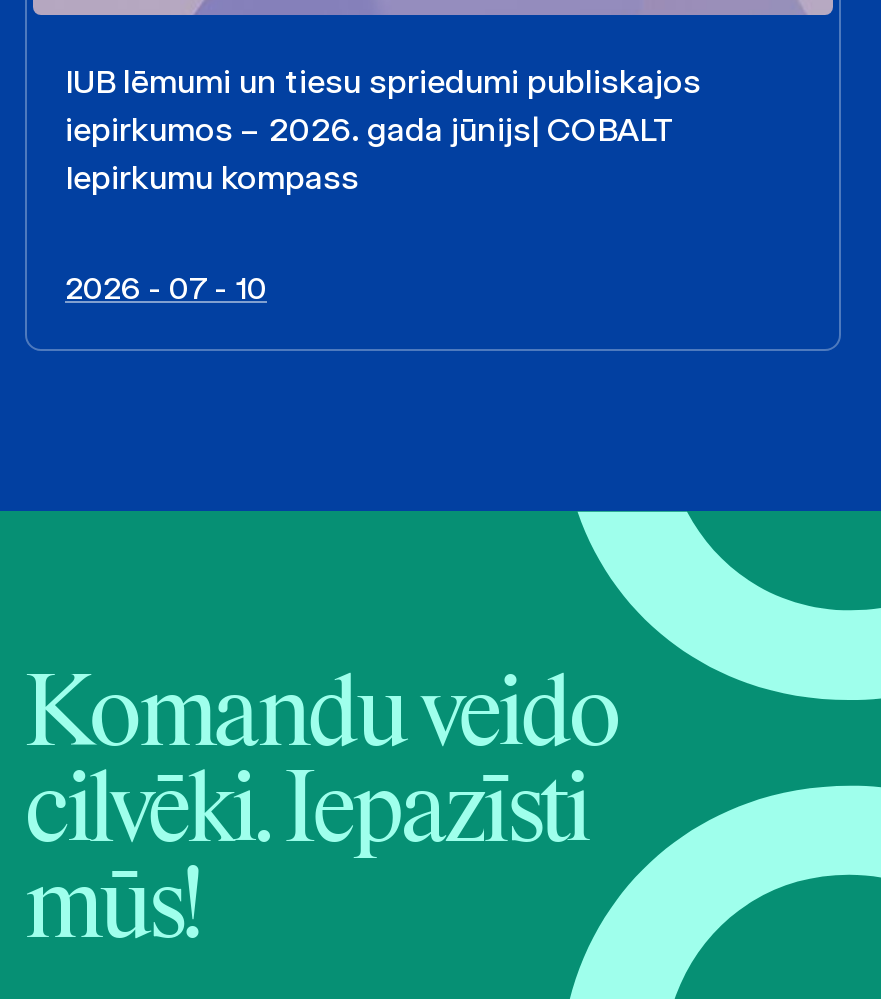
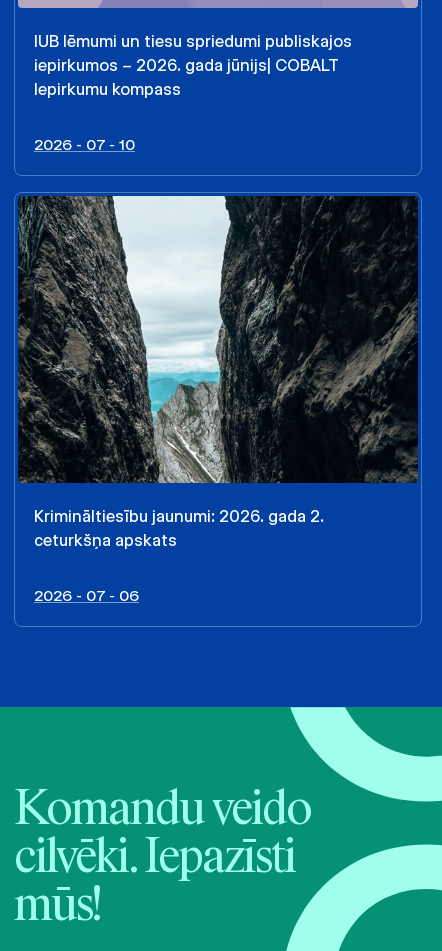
none -> [17,195,419,605] [image] | Krimināltiesību jaunumi: 2026. gada 2. | ceturkšņa apskats | 2026 - 07 - 06

